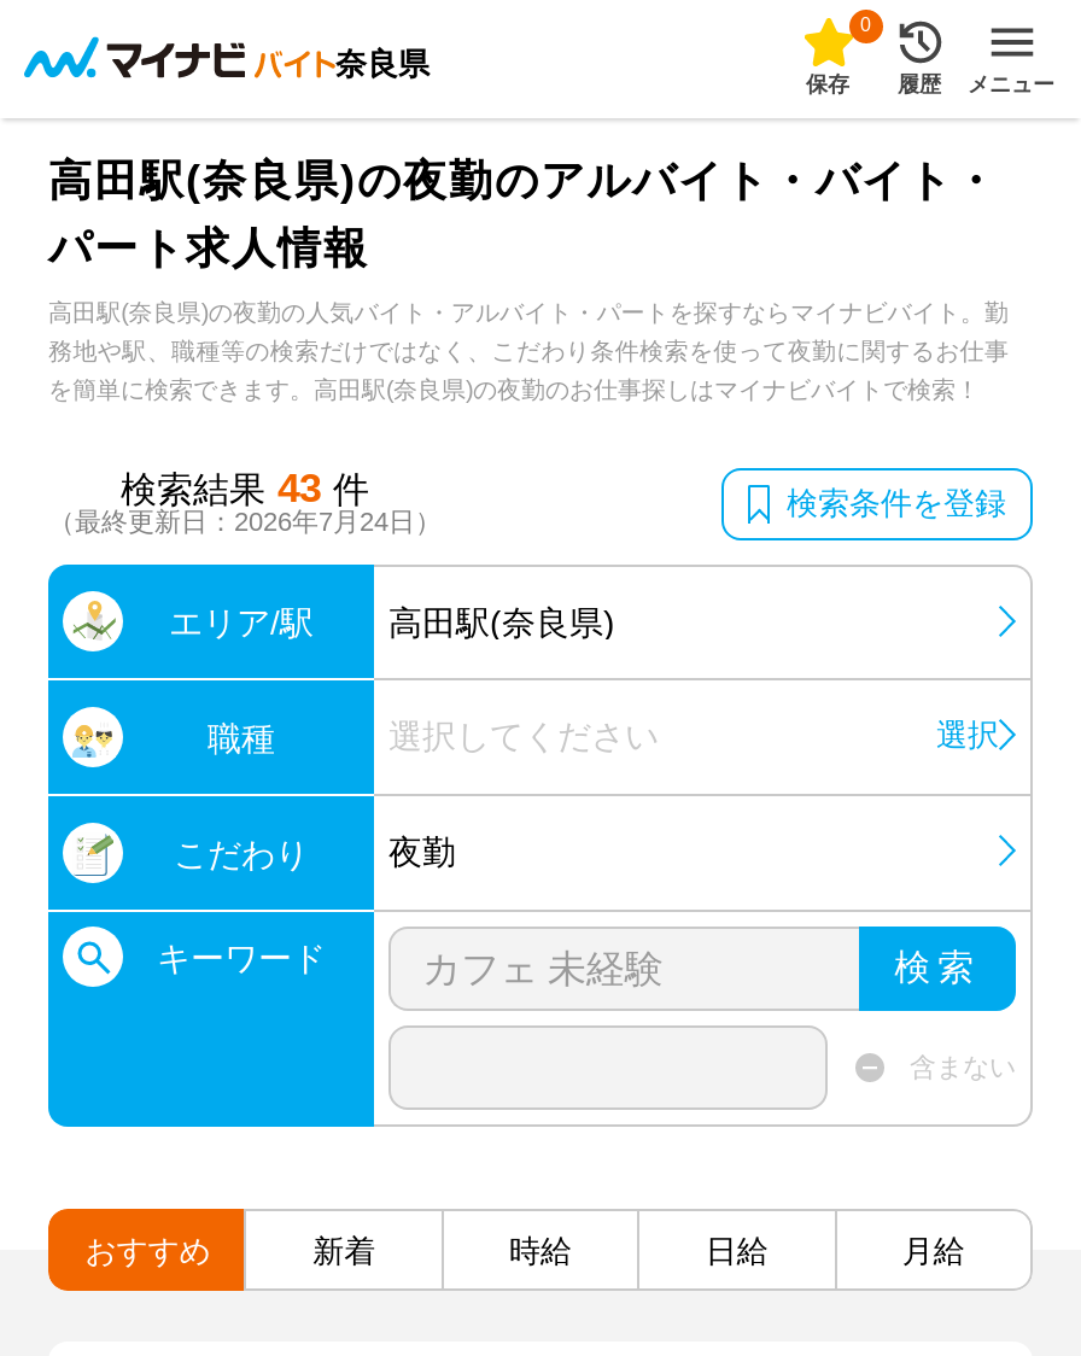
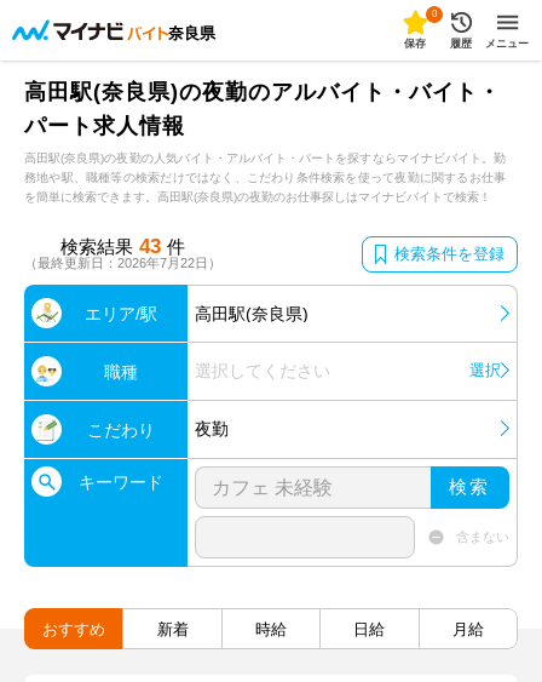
[48,507,442,536] （最終更新日：2026年7月24日） -> [24,256,221,270] （最終更新日：2026年7月22日）

